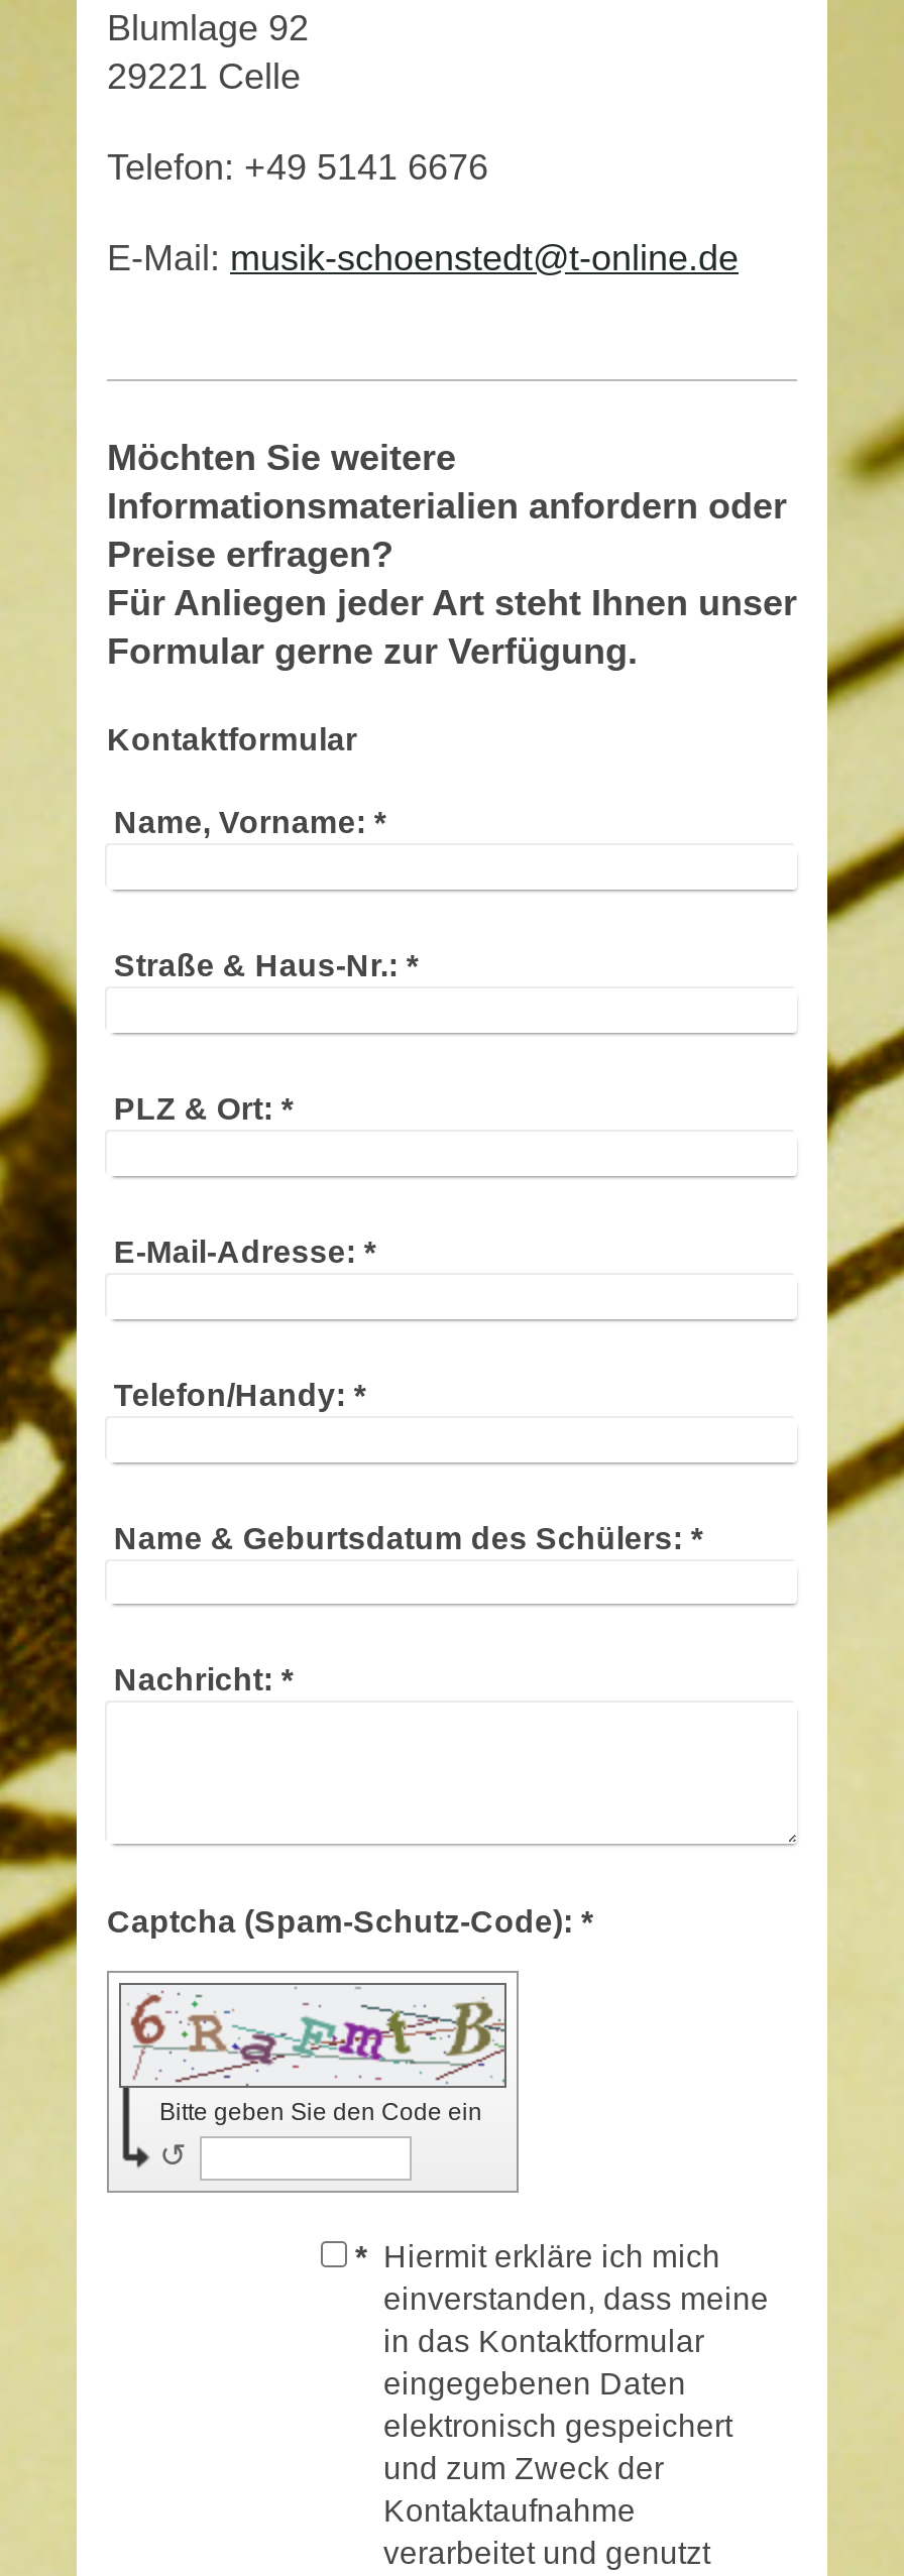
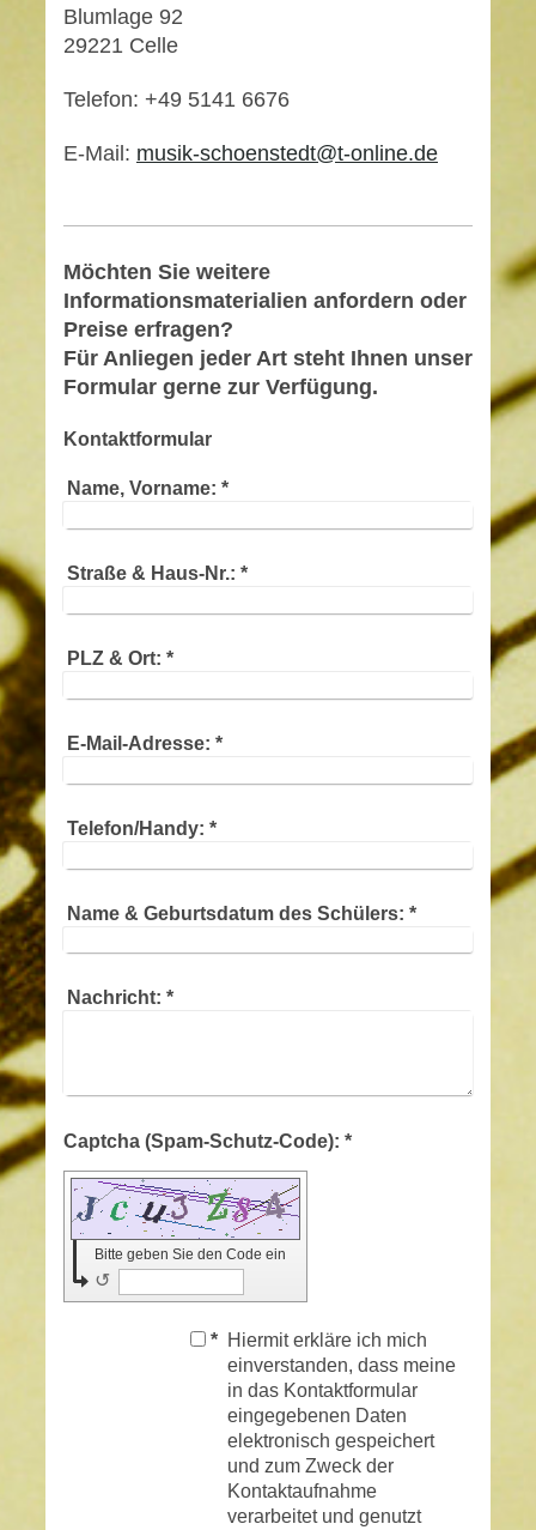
[129,1987,502,2084] [image] -> [74,1180,299,1238] [image]

